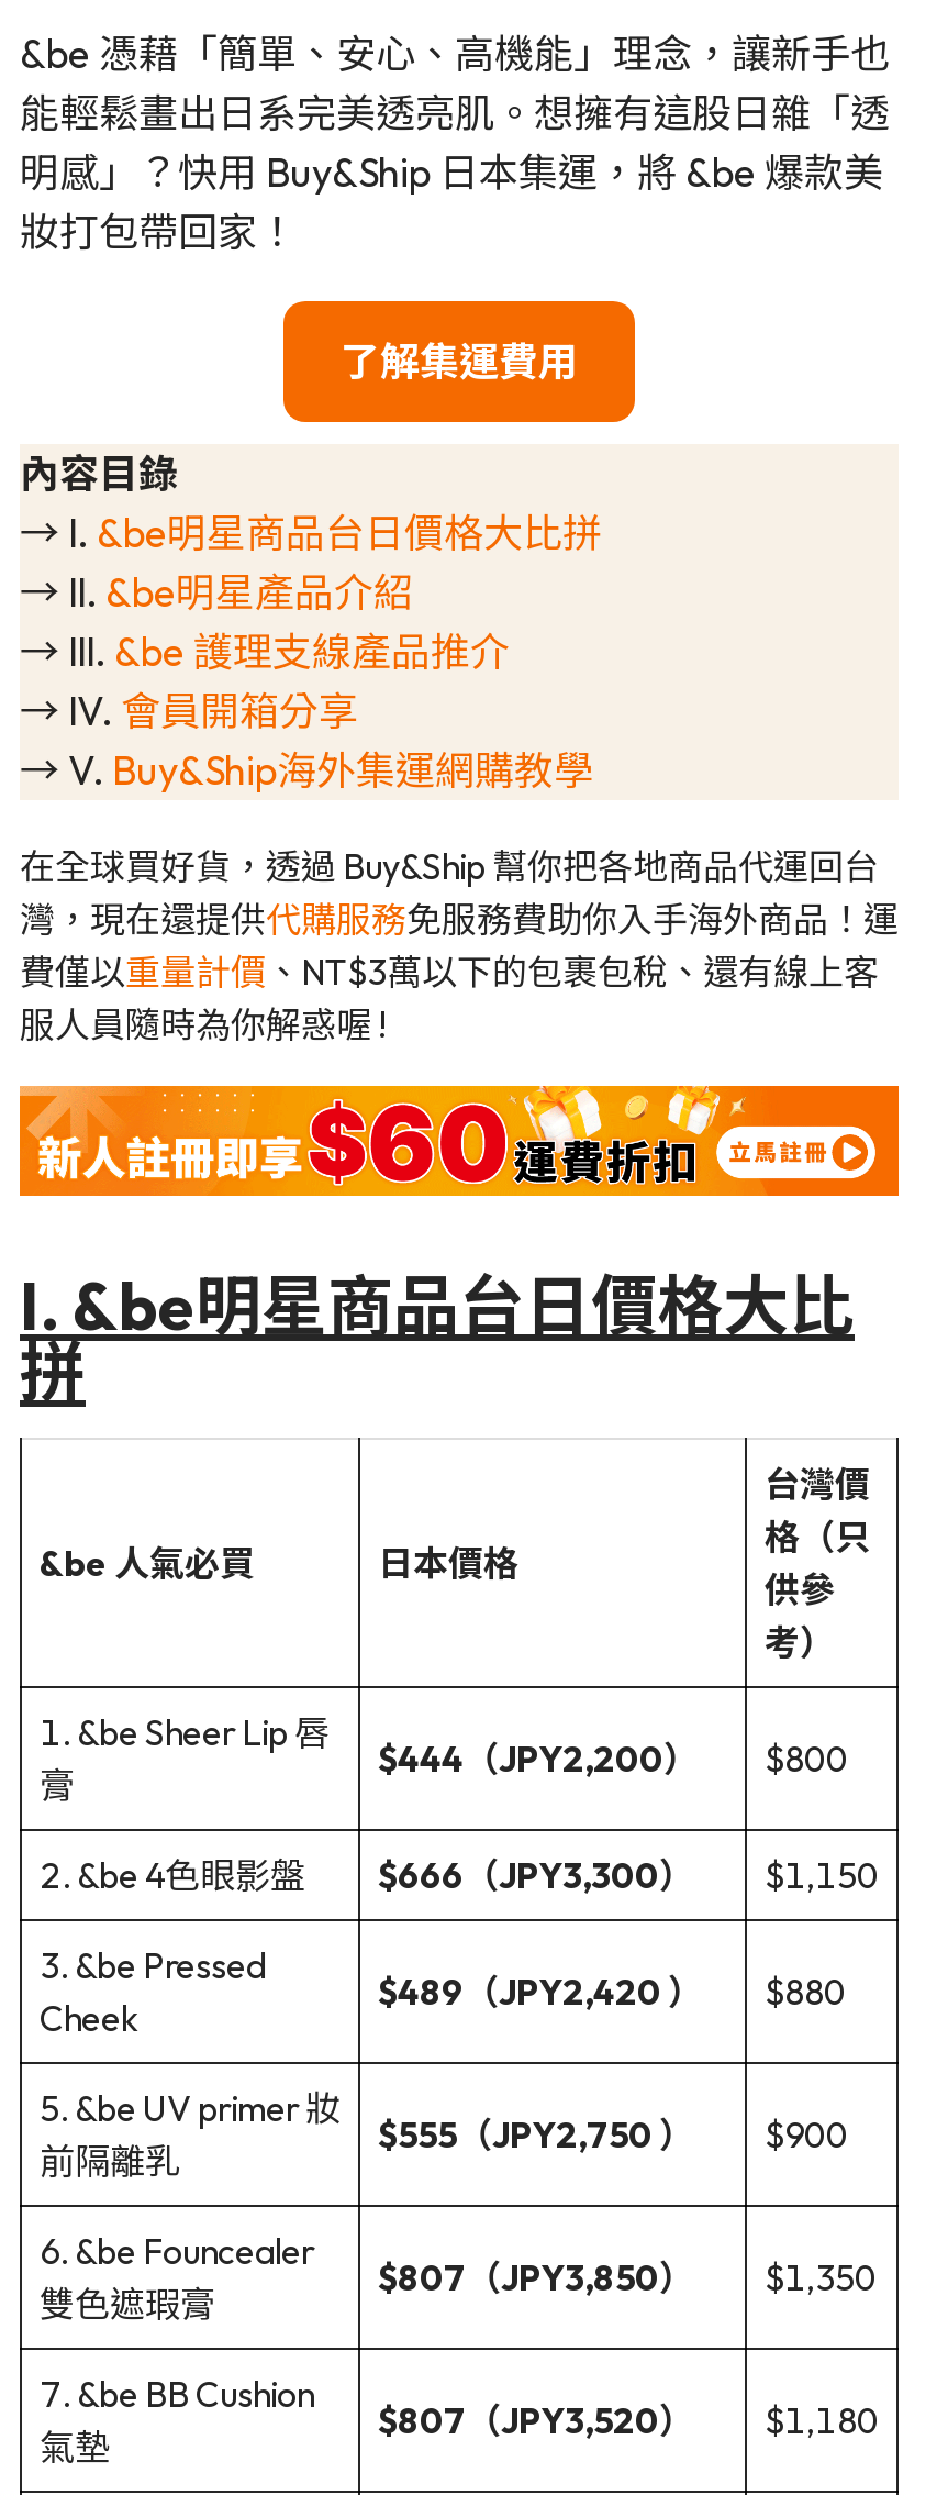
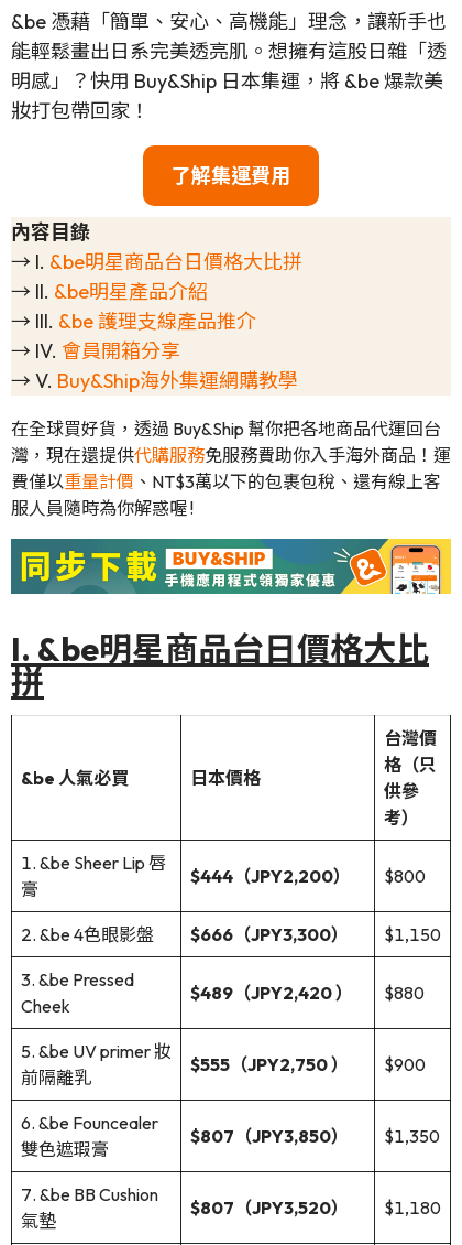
[18,1084,901,1198] [image] -> [10,538,452,595] [image]

